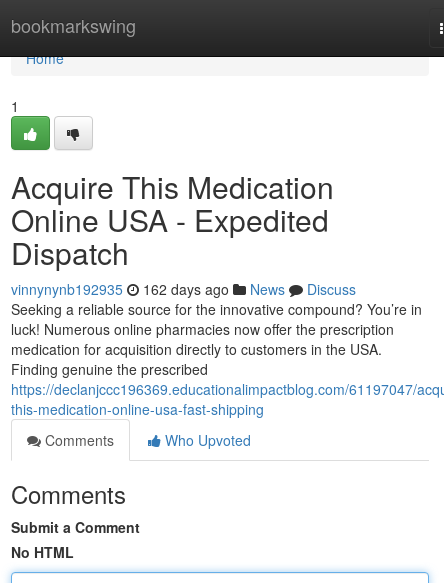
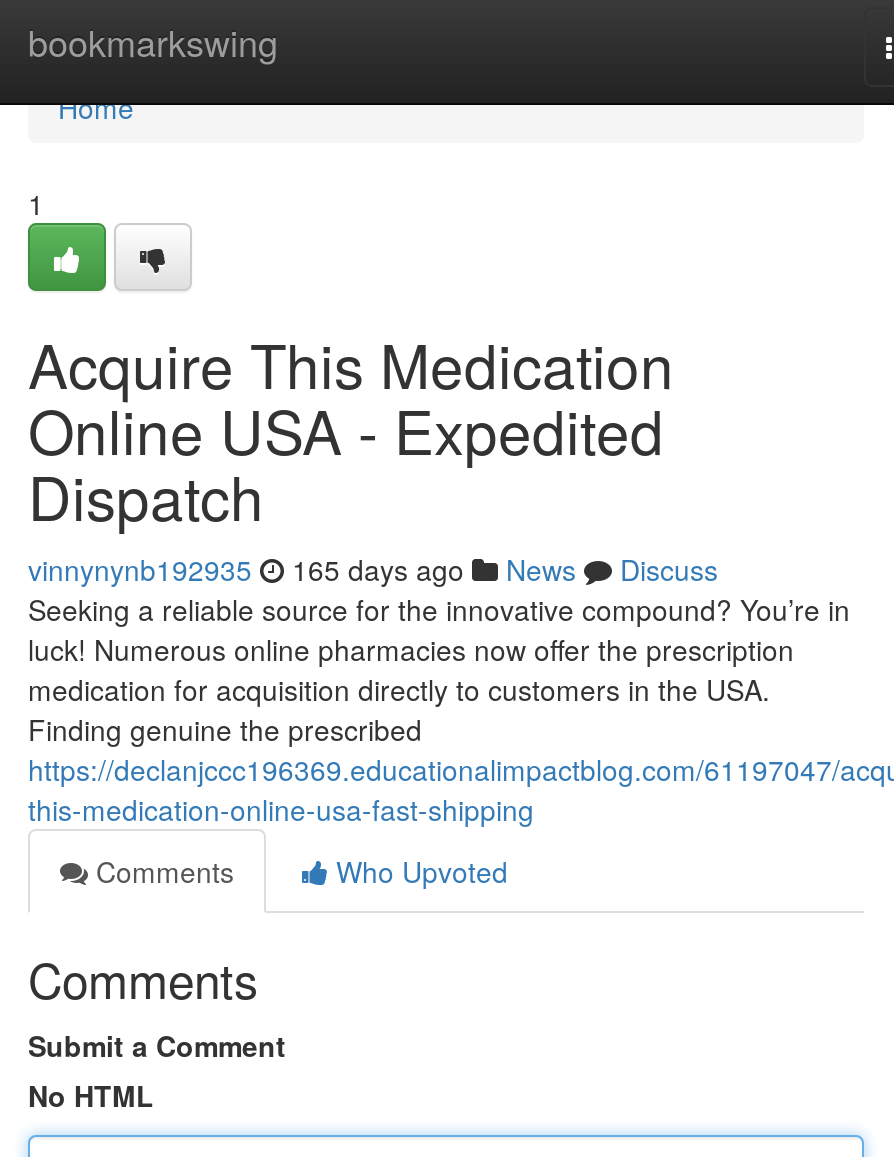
[11,279,356,299] vinnynynb192935 162 days ago News Discuss -> [28,549,718,589] vinnynynb192935 165 days ago News Discuss

